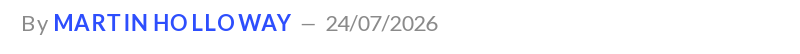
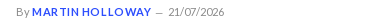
[21,10,437,36] By MARTIN HOLLOWAY 24/07/2026 -> [16,5,224,18] By MARTIN HOLLOWAY 21/07/2026

